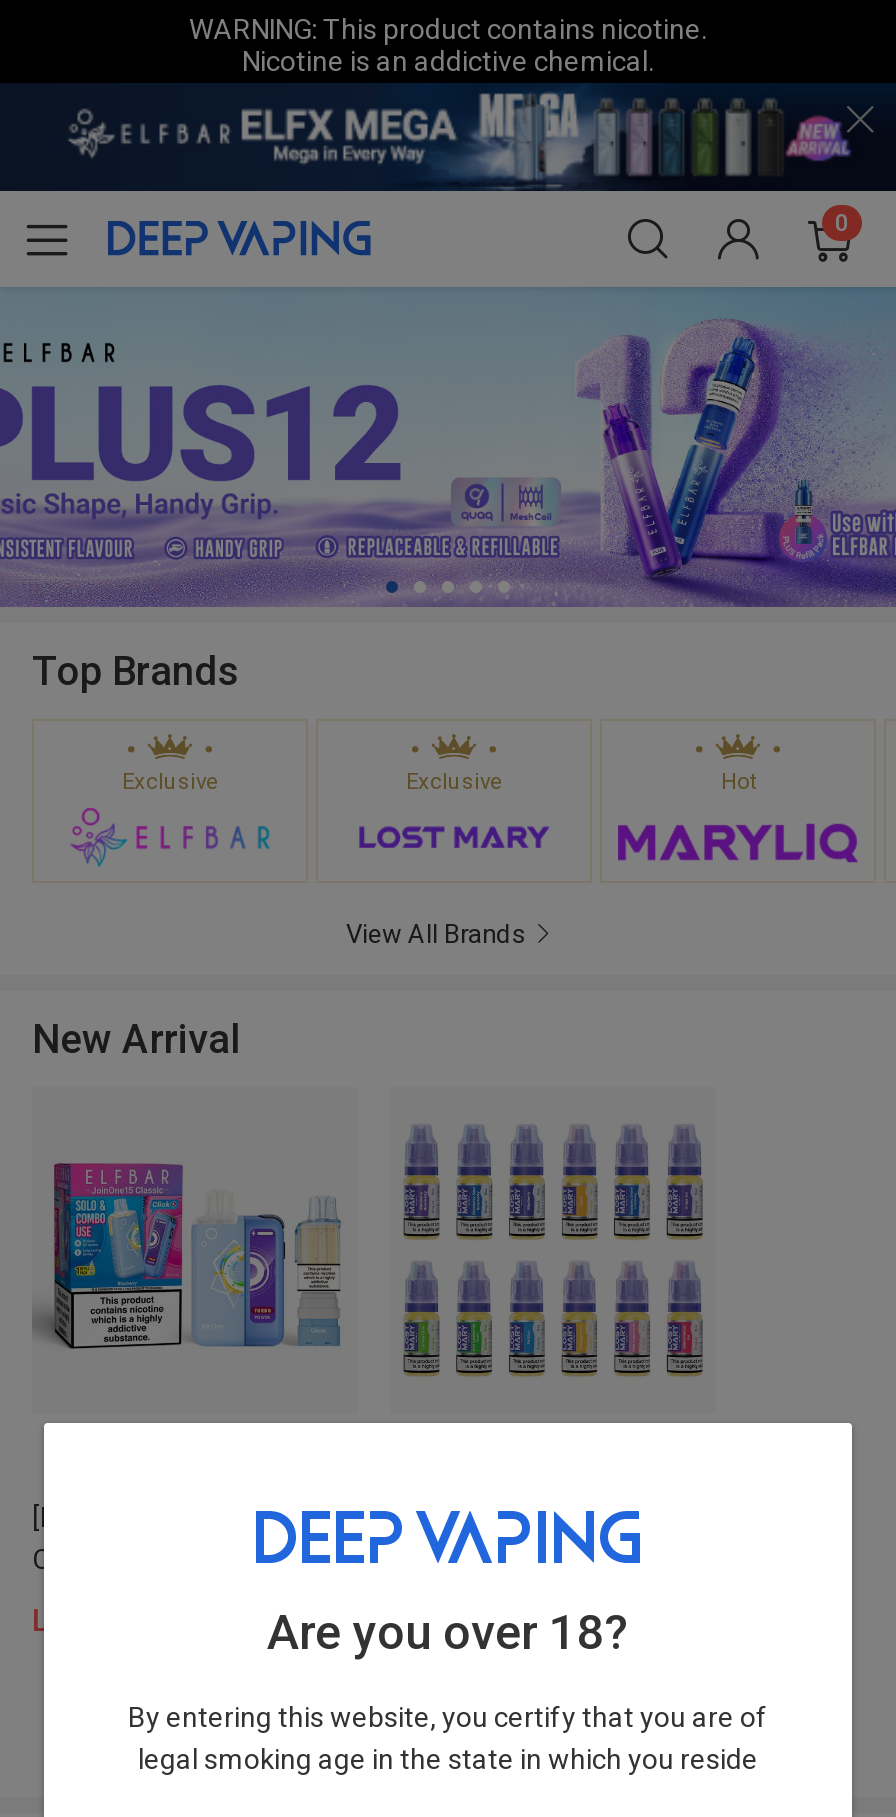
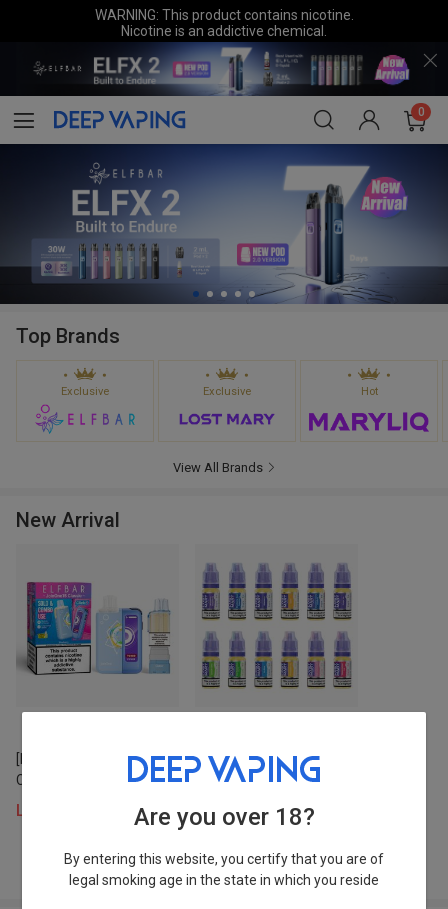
[72,87,852,191] [image] -> [38,43,425,95] [image]
[6,289,890,605] [image] -> [3,144,445,304] [image]

